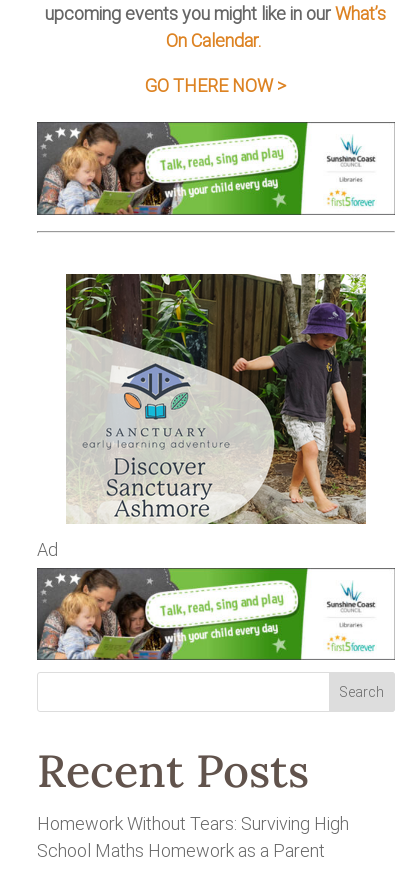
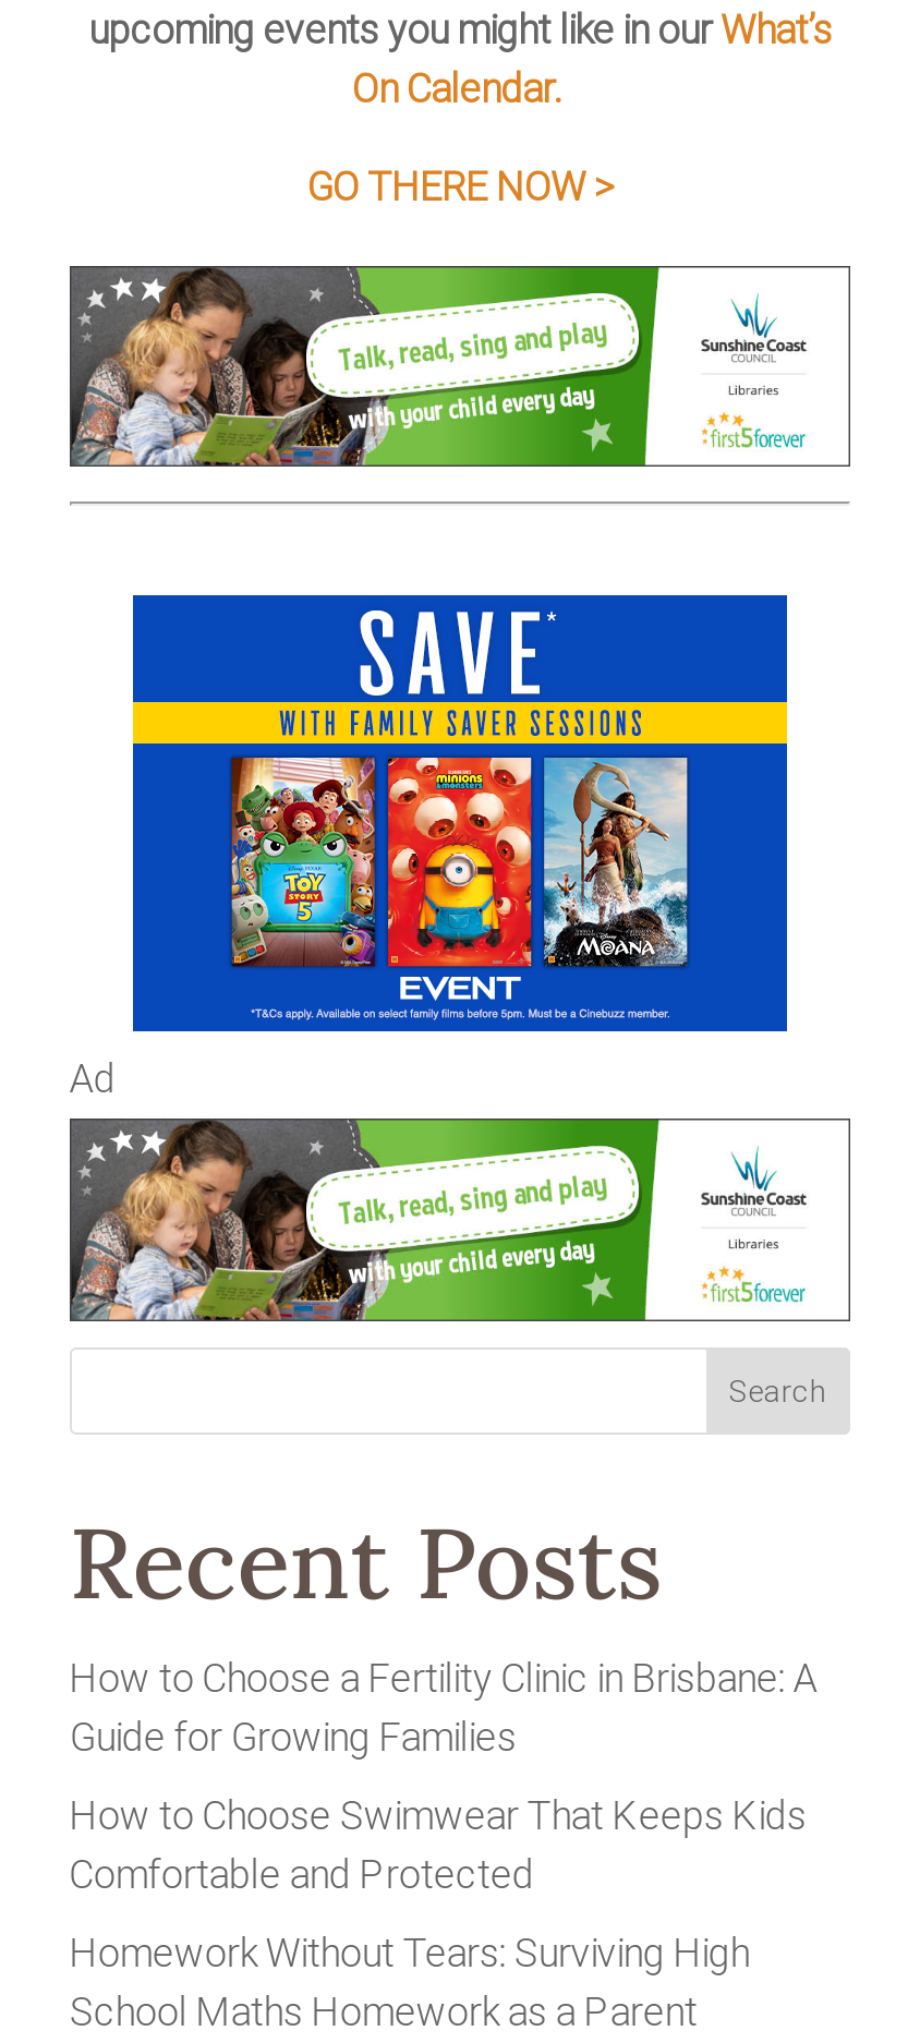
[65,273,367,527] [image] -> [131,593,789,1033] [image]
moved [37,539,384,799] -> [69,1056,827,1624]: [image] | Ad | Search | Recent Posts
none -> [69,1654,817,1896] How to Choose a Fertility Clinic in Brisbane: A | Guide for Growing Families | How to Choose Swimwear That Keeps Kids | Comfortable and Protected

